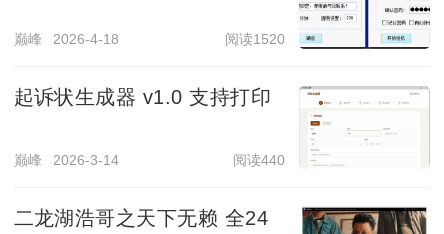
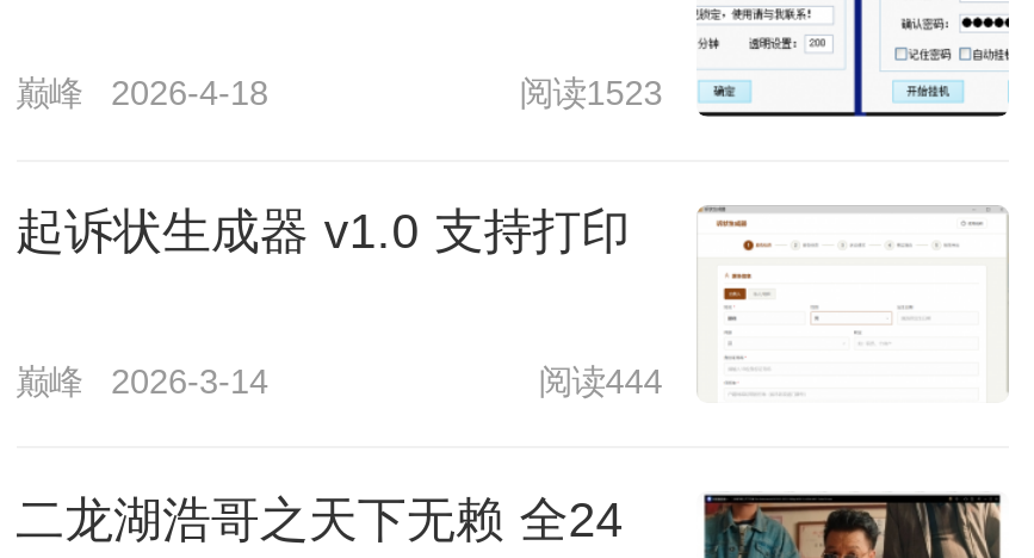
[225,31,285,47] 阅读1520 -> [519,74,662,112] 阅读1523
[233,152,285,168] 阅读440 -> [538,362,662,400] 阅读444

